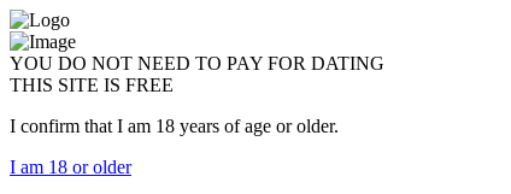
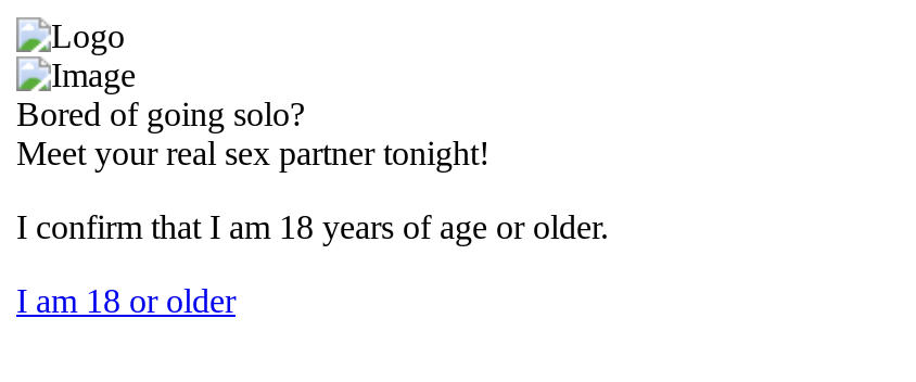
[10,53,384,95] YOU DO NOT NEED TO PAY FOR DATING | THIS SITE IS FREE -> [16,95,489,171] Bored of going solo? | Meet your real sex partner tonight!

